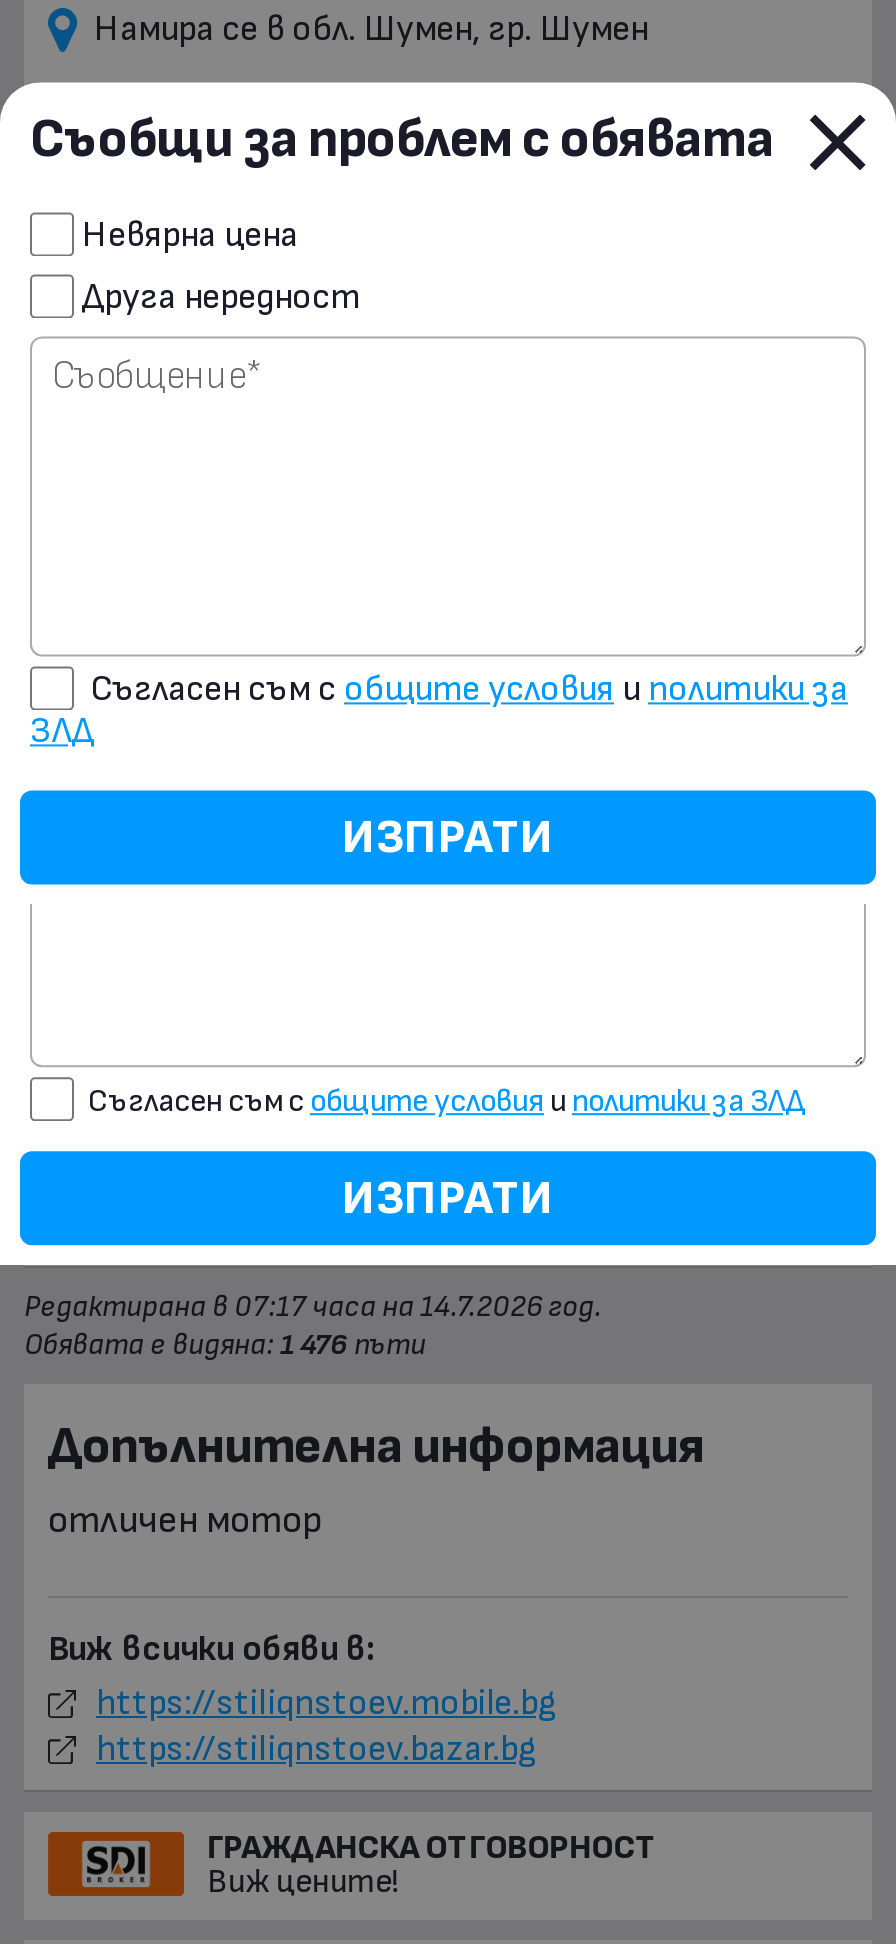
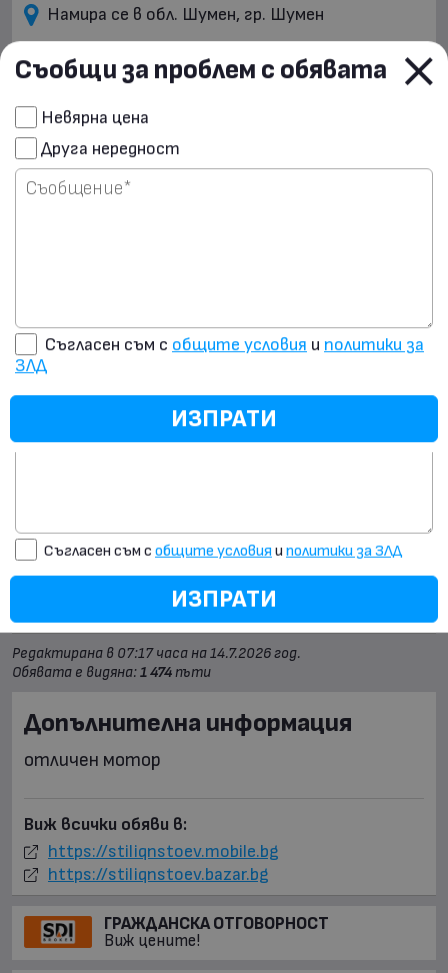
[24,1326,426,1364] Обявата е видяна: 1 476 пъти -> [12,663,211,682] Обявата е видяна: 1 474 пъти

